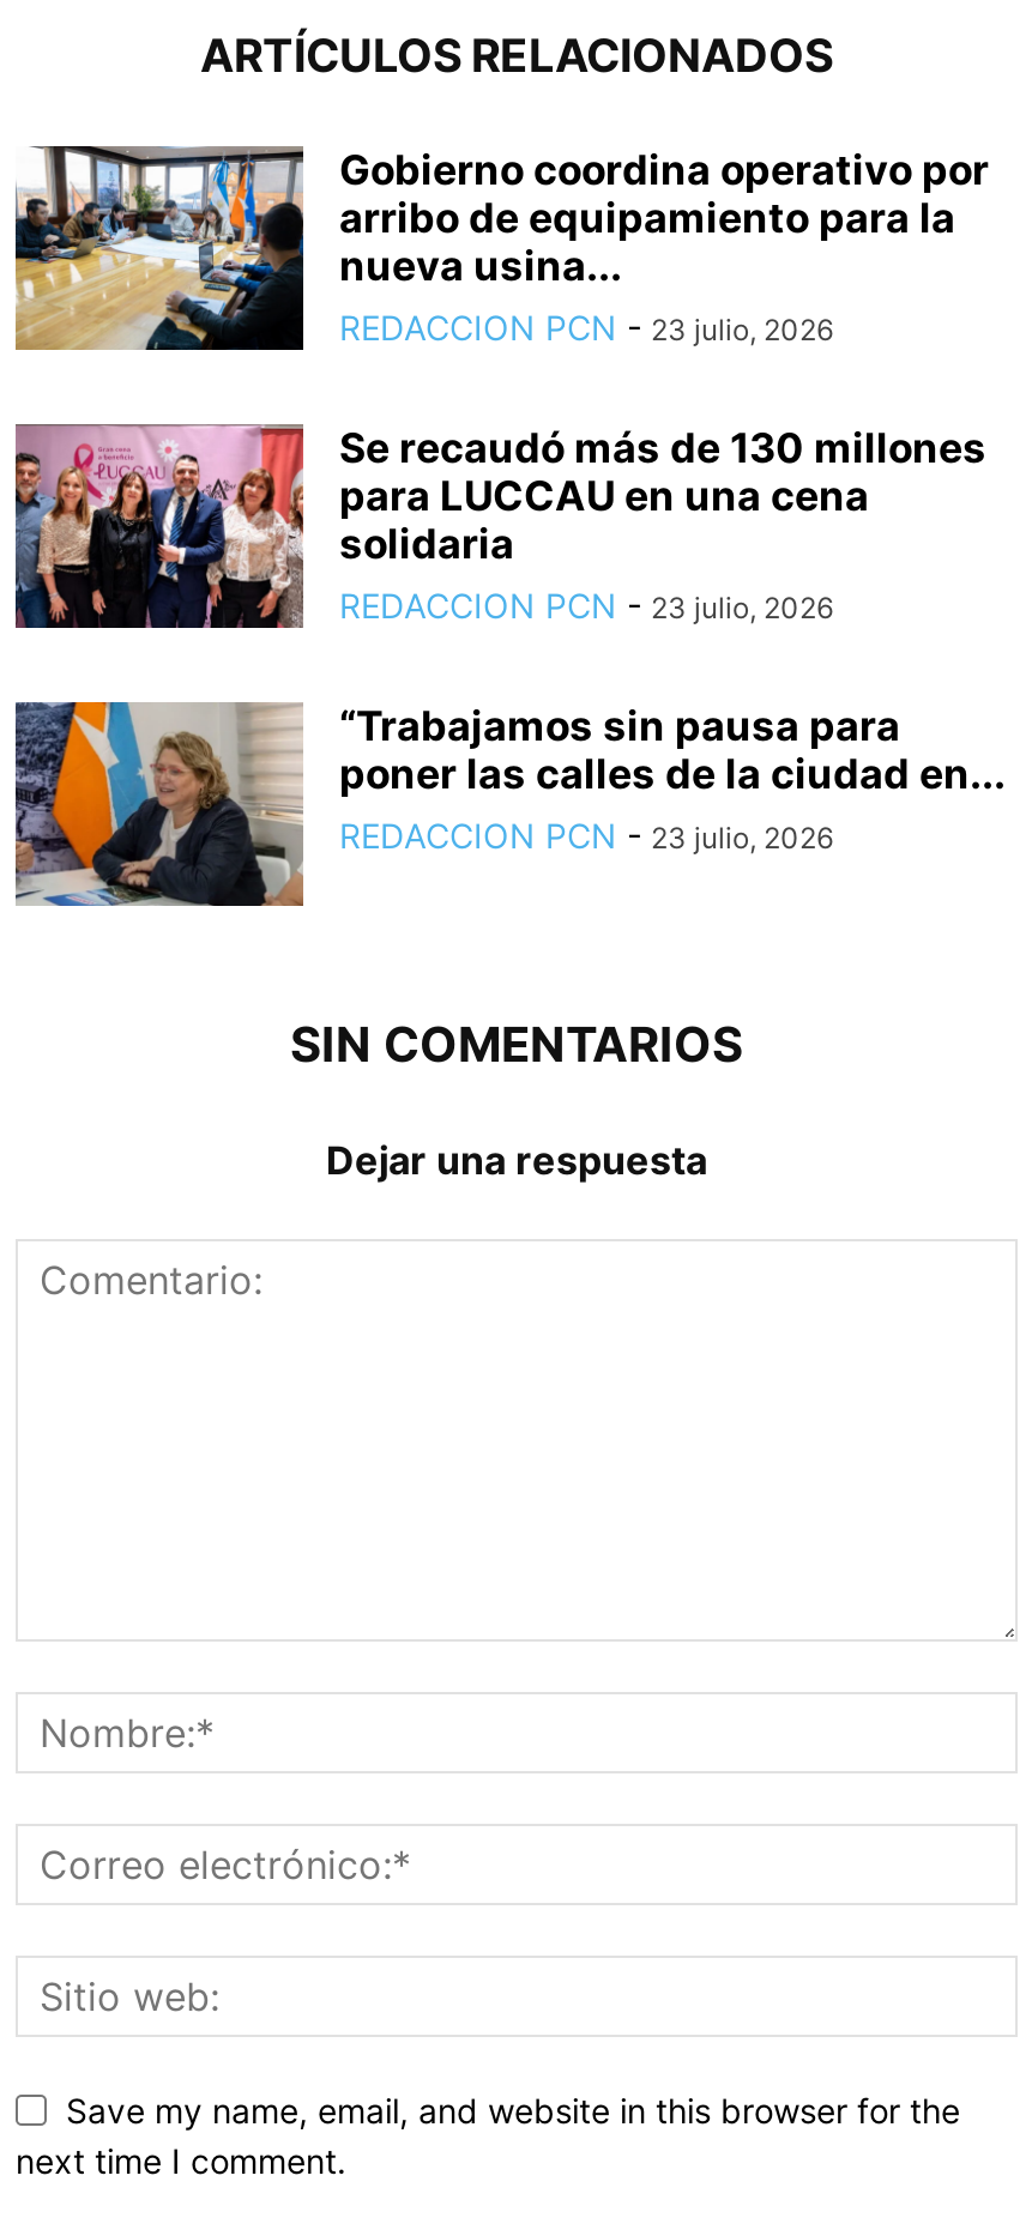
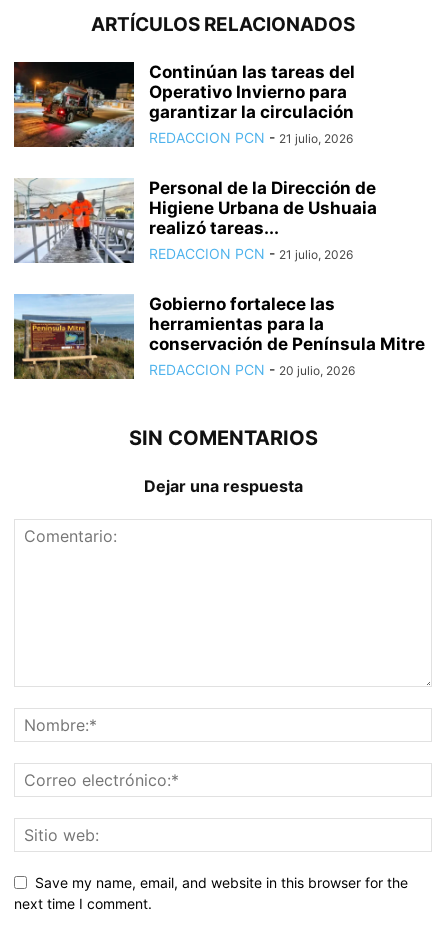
[13,144,989,352] [image] | Gobierno coordina operativo por | arribo de equipamiento para la | nueva usina... | REDACCION PCN - 23 julio, 2026 -> [13,61,355,148] [image] | Continúan las tareas del | Operativo Invierno para | garantizar la circulación | REDACCION PCN - 21 julio, 2026
[13,424,986,630] [image] | Se recaudó más de 130 millones | para LUCCAU en una cena | solidaria | REDACCION PCN - 23 julio, 2026 -> [14,178,377,264] [image] | Personal de la Dirección de | Higiene Urbana de Ushuaia | realizó tareas... | REDACCION PCN - 21 julio, 2026
[13,700,1006,908] [image] | “Trabajamos sin pausa para | poner las calles de la ciudad en... | REDACCION PCN - 23 julio, 2026 -> [13,293,425,380] [image] | Gobierno fortalece las | herramientas para la | conservación de Península Mitre | REDACCION PCN - 20 julio, 2026

